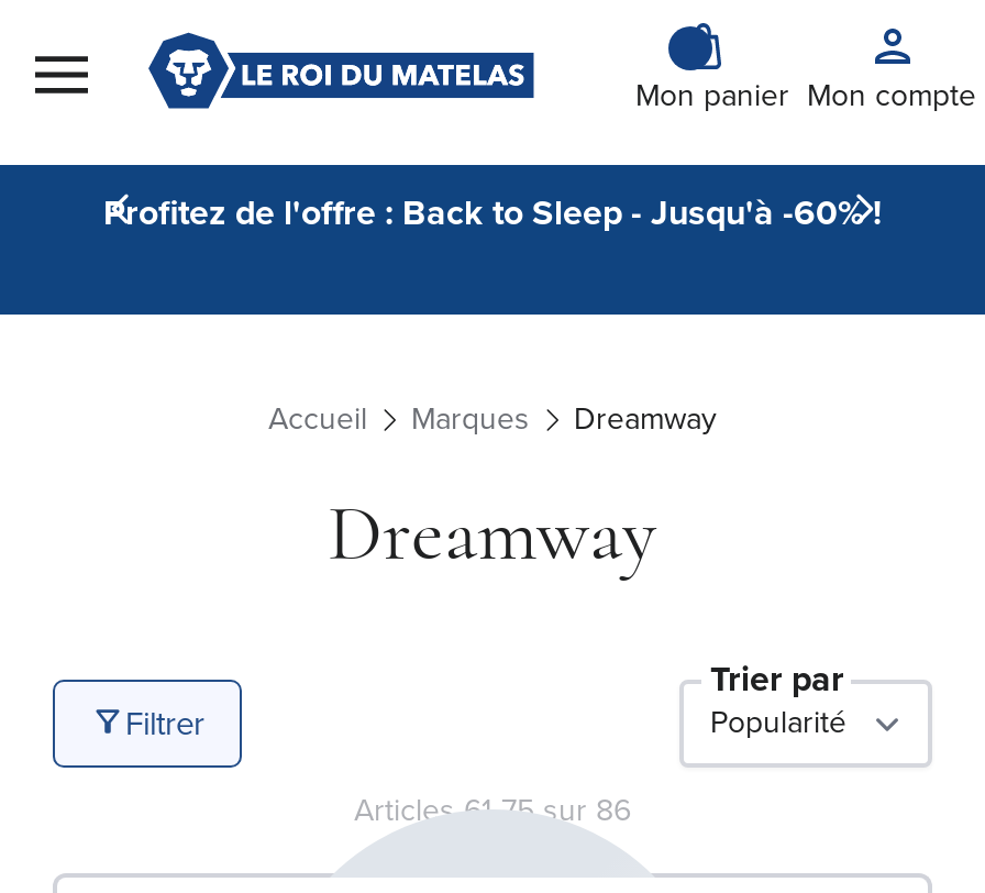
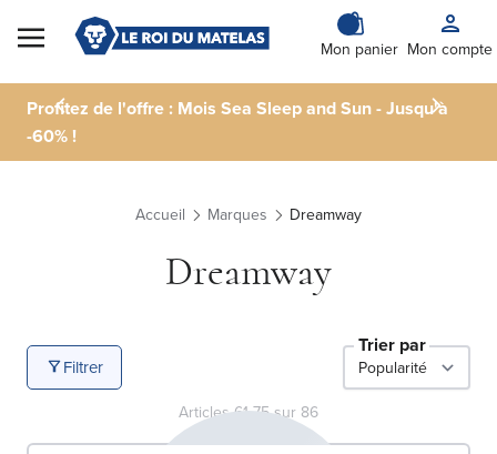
[103,187,882,238] Profitez de l'offre : Back to Sleep - Jusqu'à -60% ! -> [27,95,448,149] Profitez de l'offre : Mois Sea Sleep and Sun - Jusqu'à | -60% !

